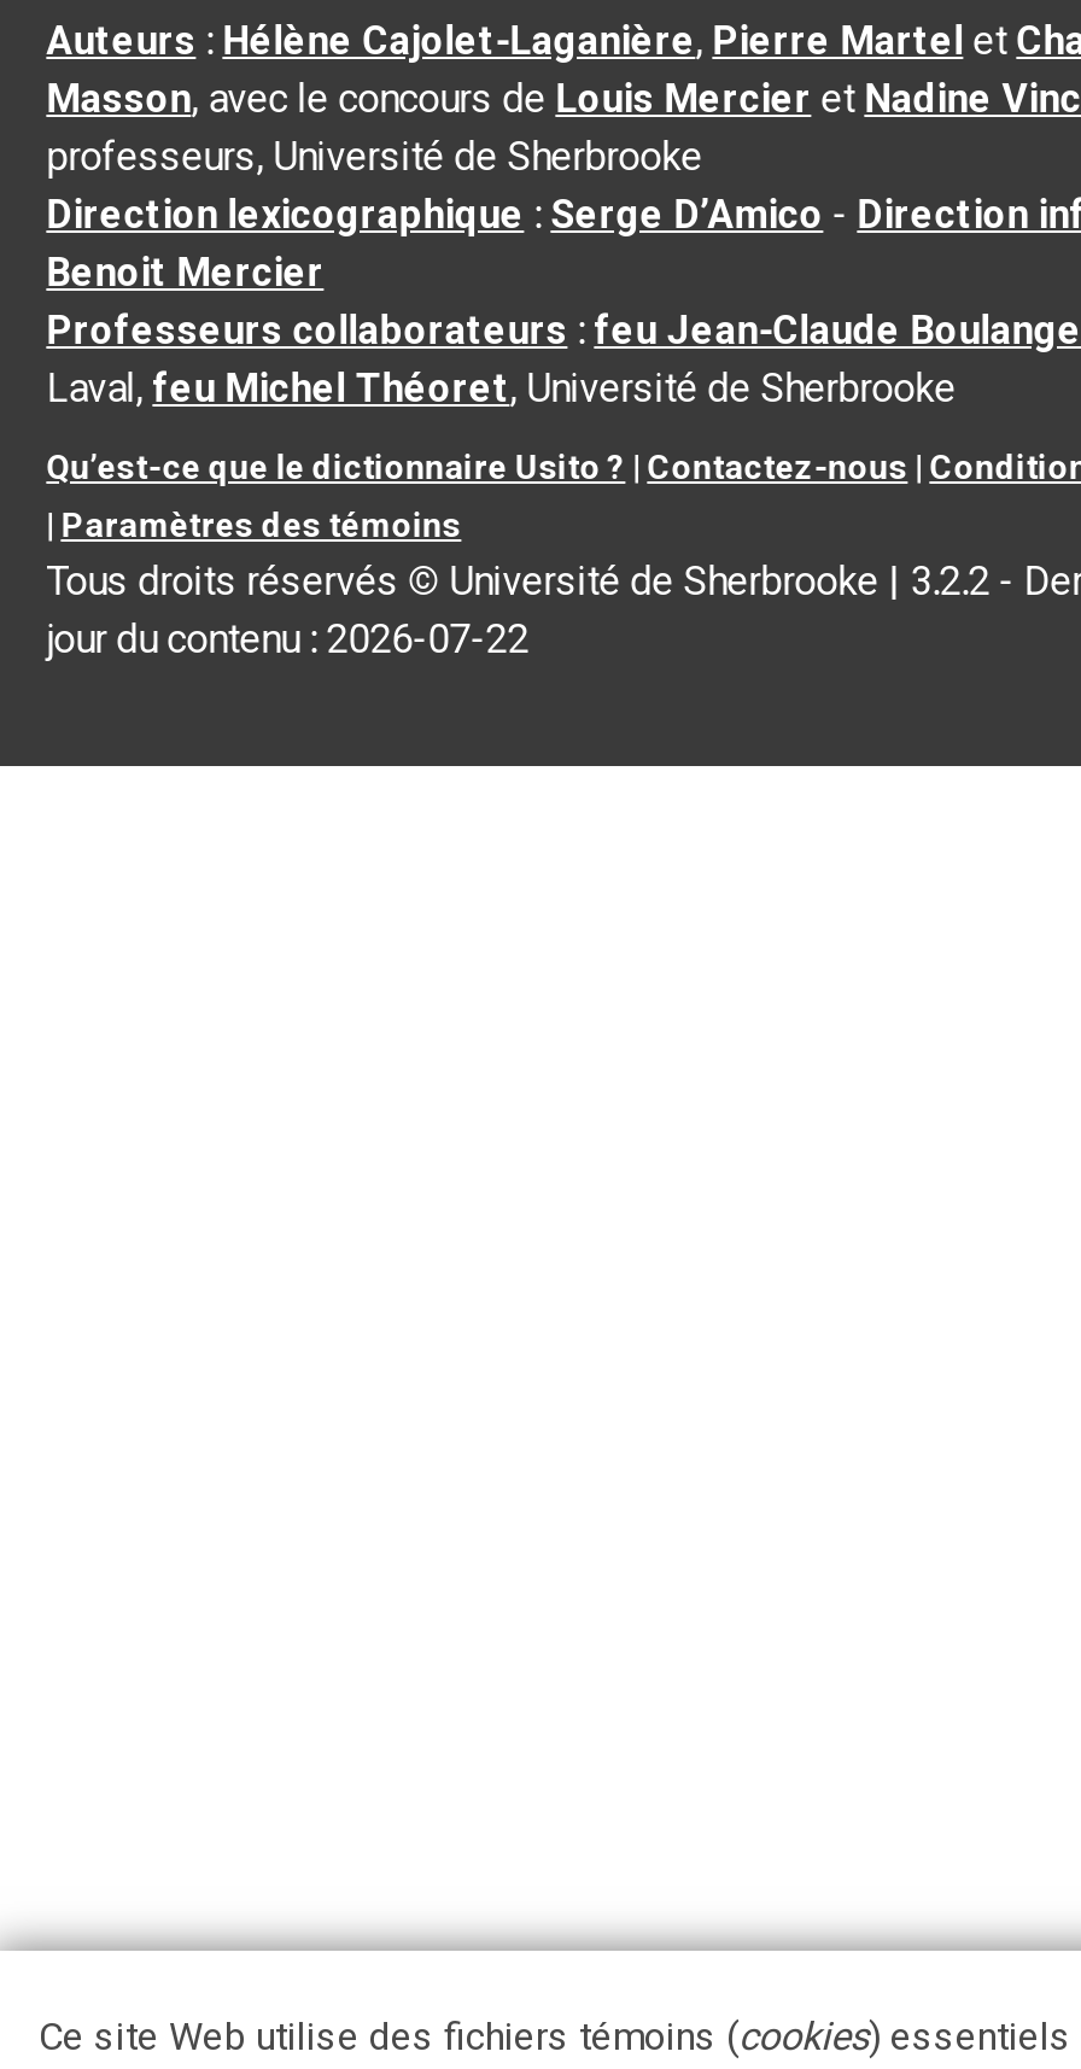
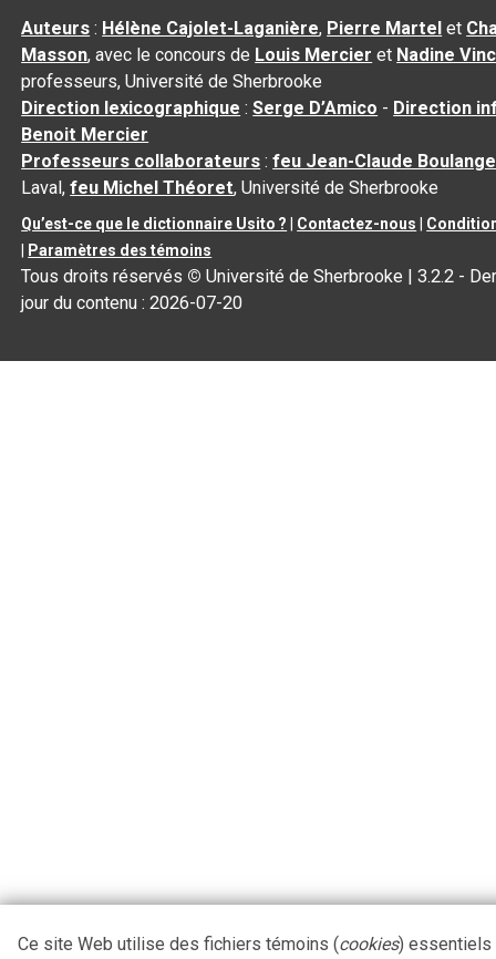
[46,617,529,663] jour du contenu : 2026-07-22 -> [21,293,243,314] jour du contenu : 2026-07-20

